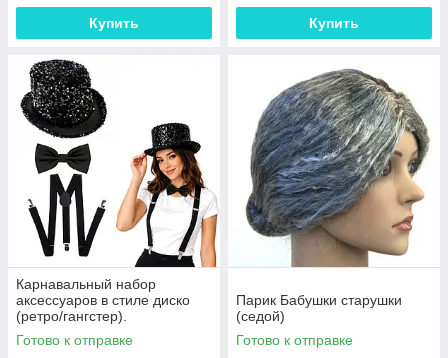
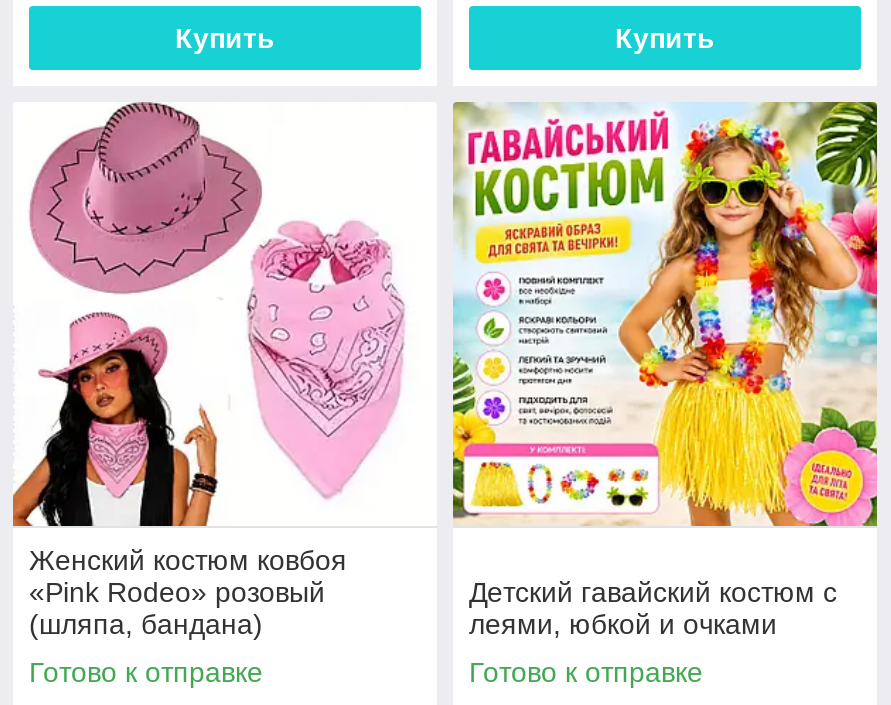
[8,55,218,324] [image] | Карнавальный набор | аксессуаров в стиле диско | (ретро/гангстер). -> [11,100,431,640] [image] | Женский костюм ковбоя | «Pink Rodeo» розовый | (шляпа, бандана)
[228,55,440,324] [image] | Парик Бабушки старушки | (седой) -> [451,100,879,640] [image] | Детский гавайский костюм с | леями, юбкой и очками

